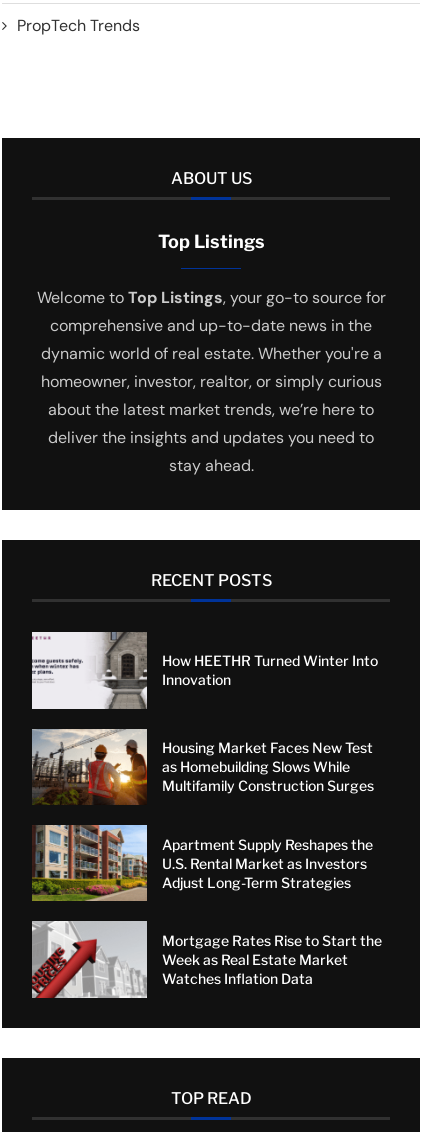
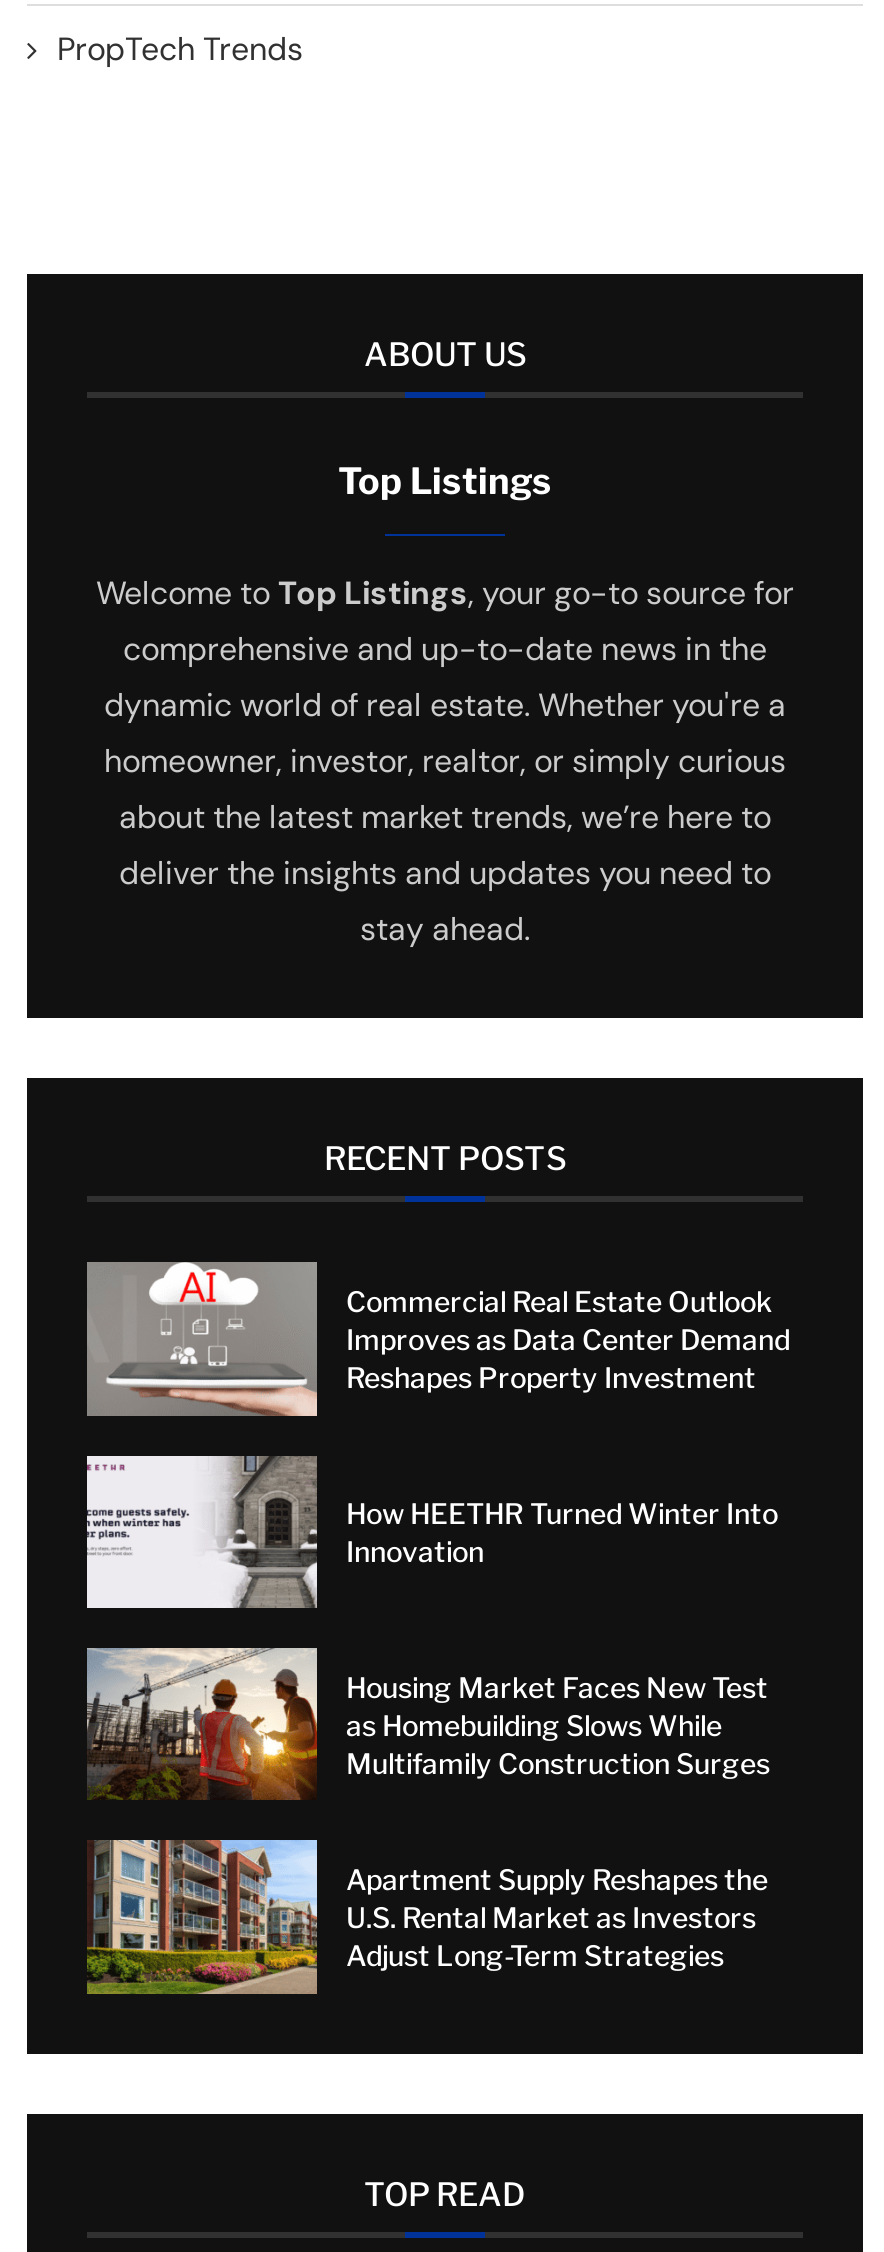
none -> [87,1262,790,1416] [image] | Commercial Real Estate Outlook | Improves as Data Center Demand | Reshapes Property Investment
moved [91,631,377,891] -> [205,1452,778,1972]: [image] | How HEETHR Turned Winter Into | Innovation | ... | U.S. Rental Market as Investors | Adjust Long-Term Strategies
[31,920,381,999] [image] | Mortgage Rates Rise to Start the | Week as Real Estate Market | Watches Inflation Data -> none

